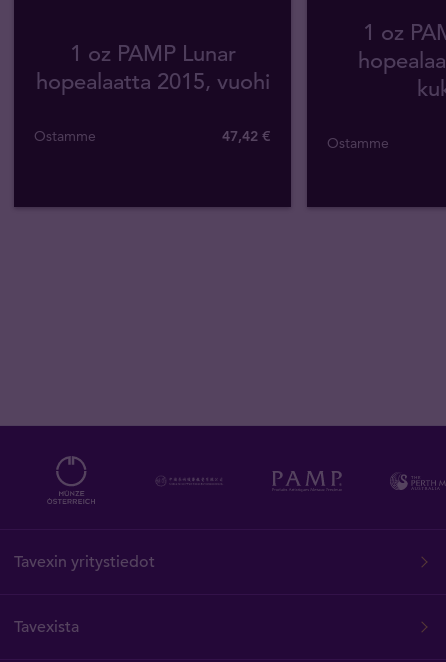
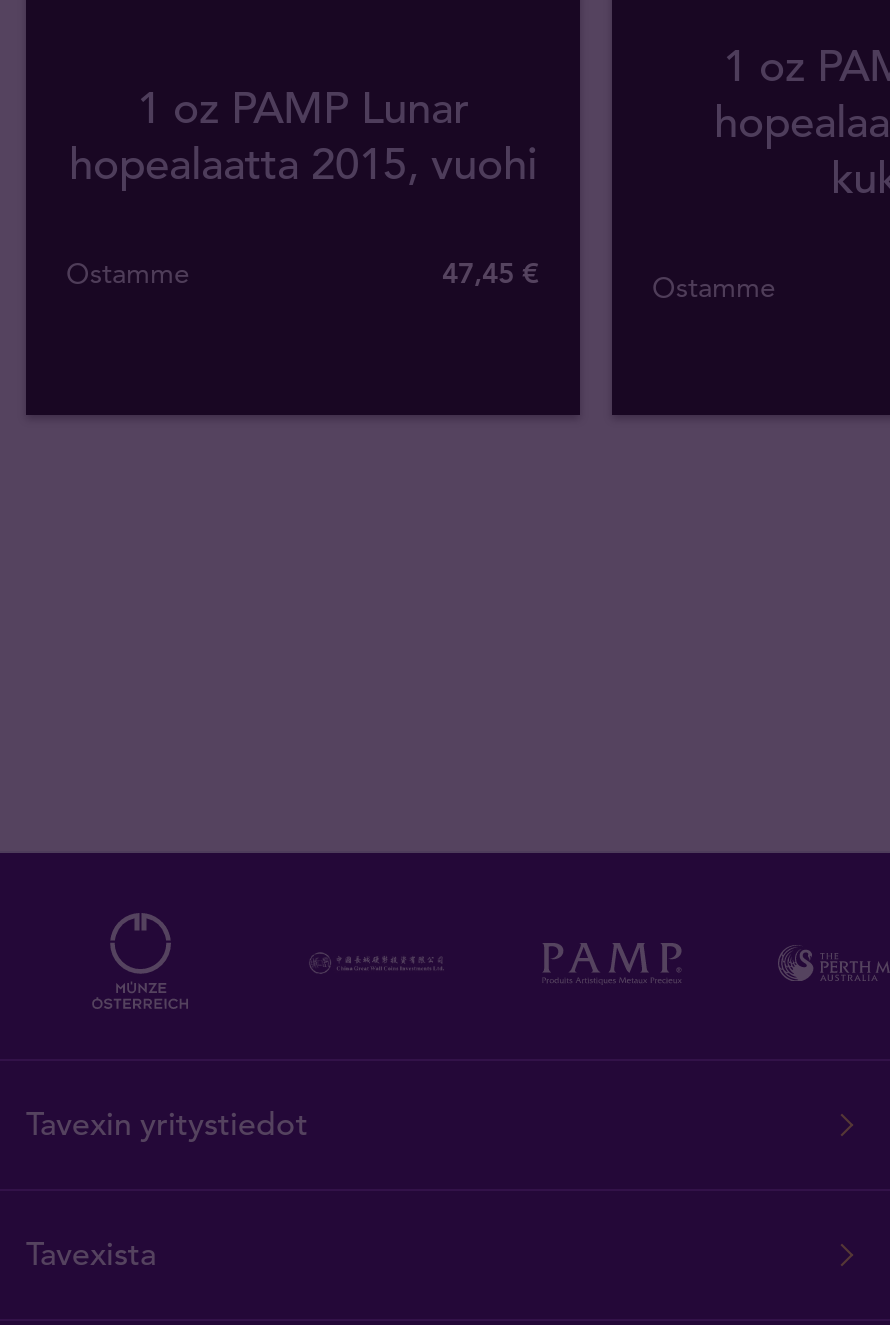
[222,127,271,145] 47,42 € -> [442,255,540,291] 47,45 €

